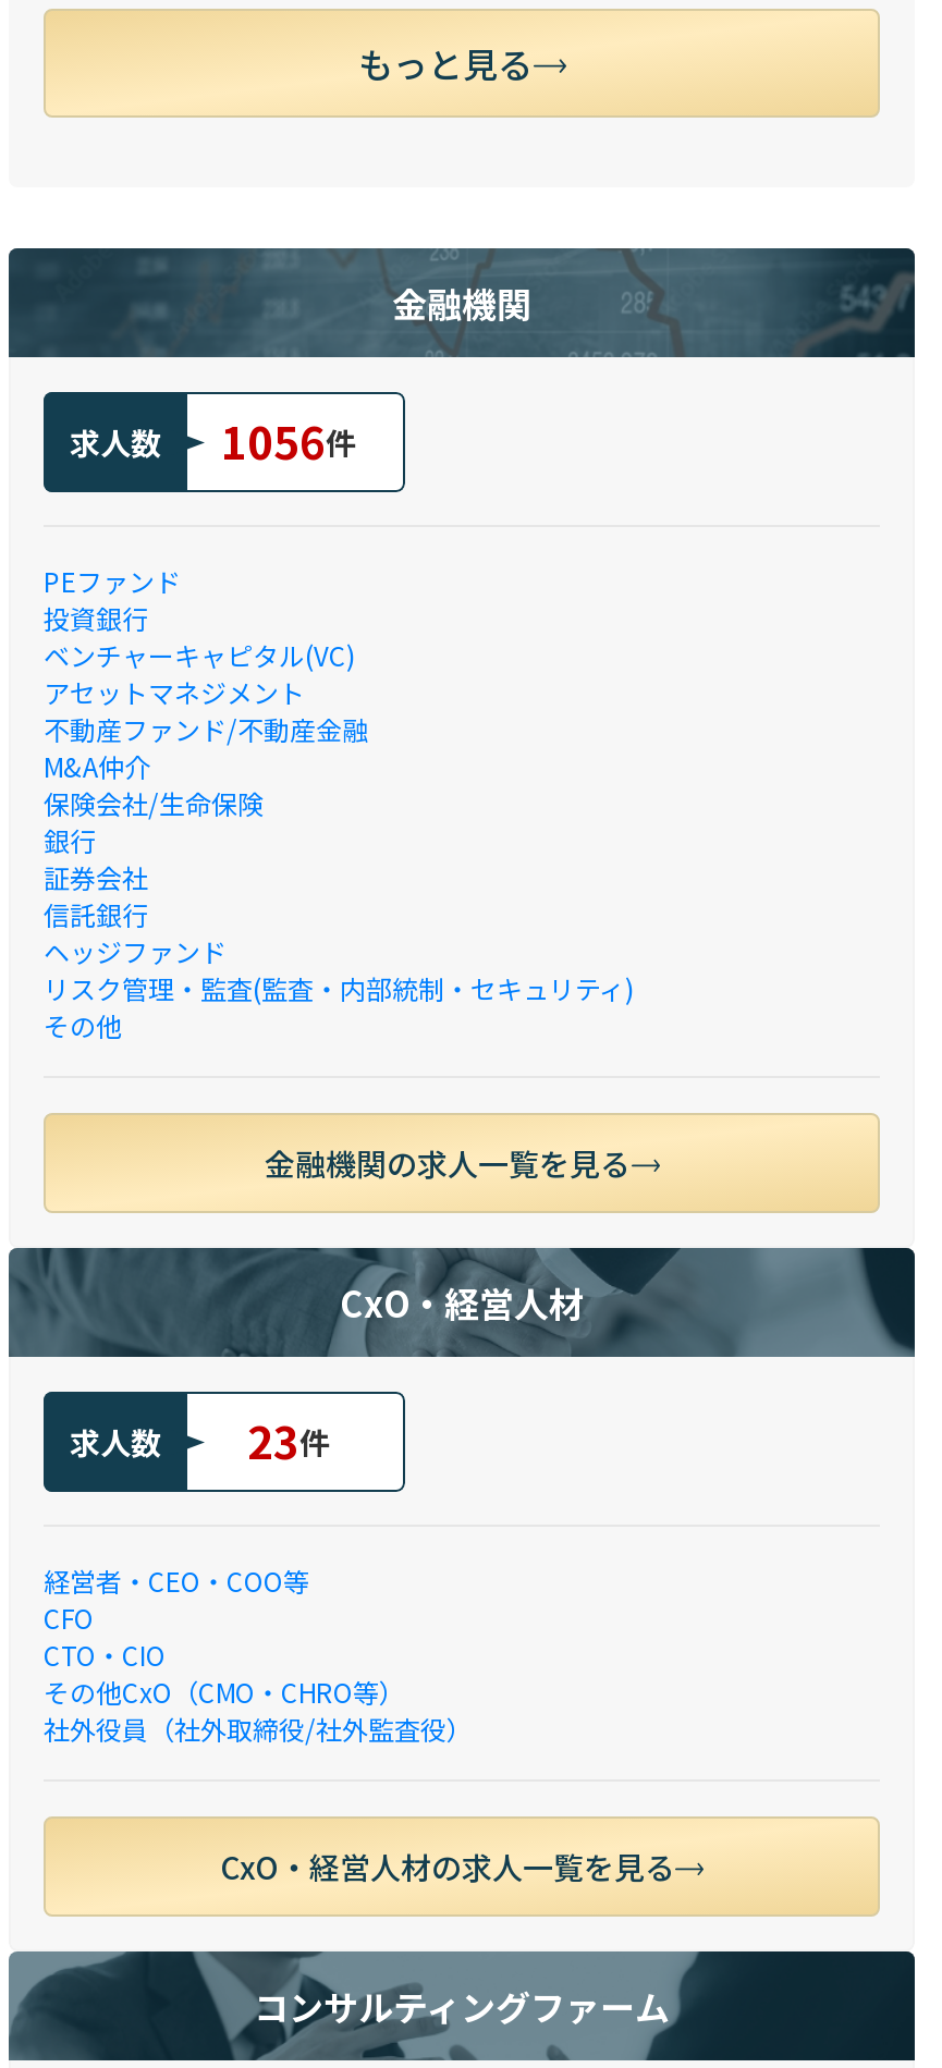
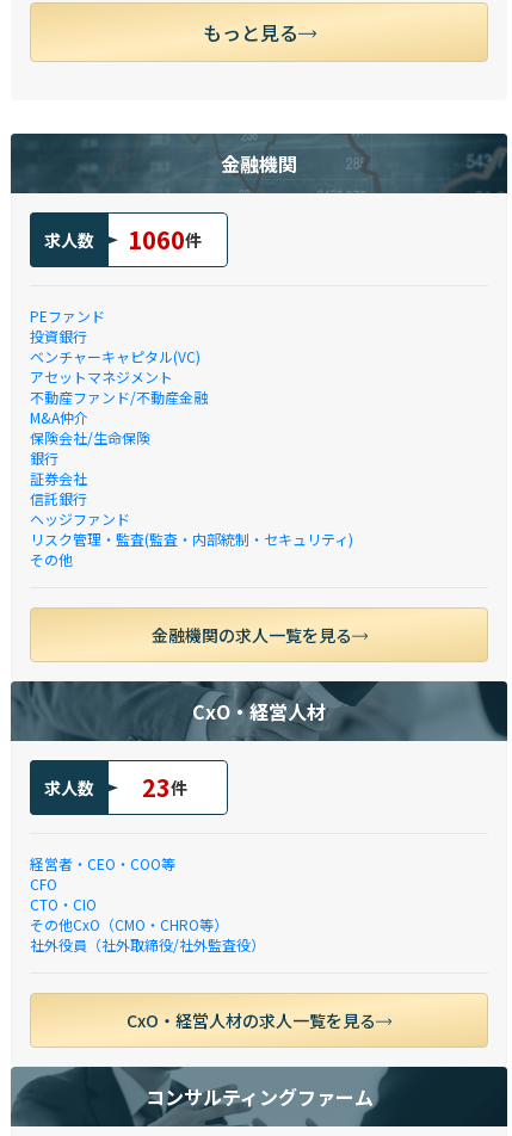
[70,410,356,473] 求人数 1056件 -> [44,222,201,257] 求人数 1060件

